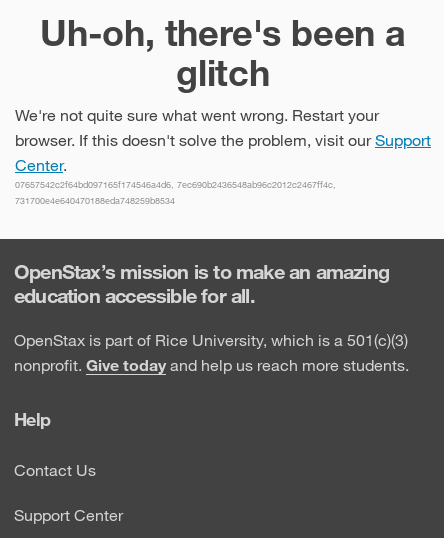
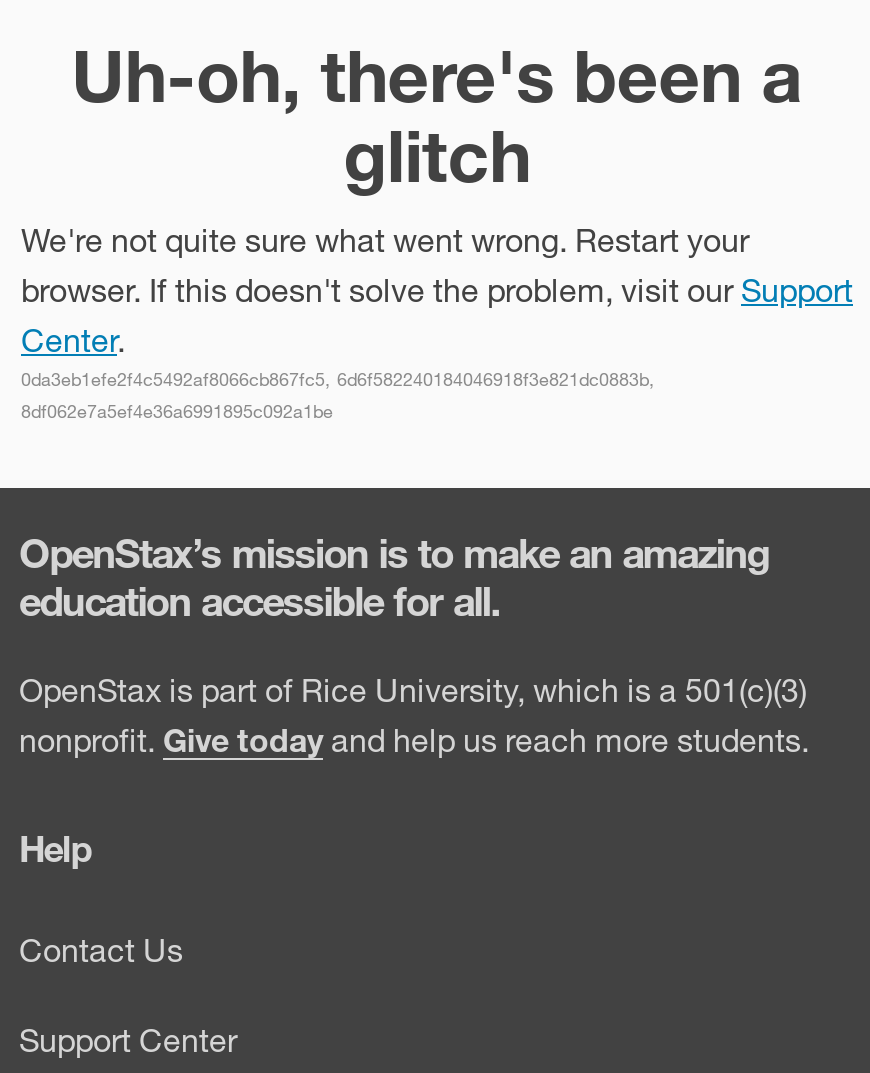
[15,179,336,190] 07657542c2f64bd097165f174546a4d6, 7ec690b2436548ab96c2012c2467ff4c, -> [21,368,655,390] 0da3eb1efe2f4c5492af8066cb867fc5, 6d6f582240184046918f3e821dc0883b,
[15,195,175,206] 731700e4e640470188eda748259b8534 -> [21,400,333,422] 8df062e7a5ef4e36a6991895c092a1be

